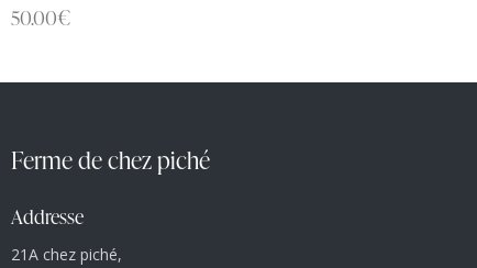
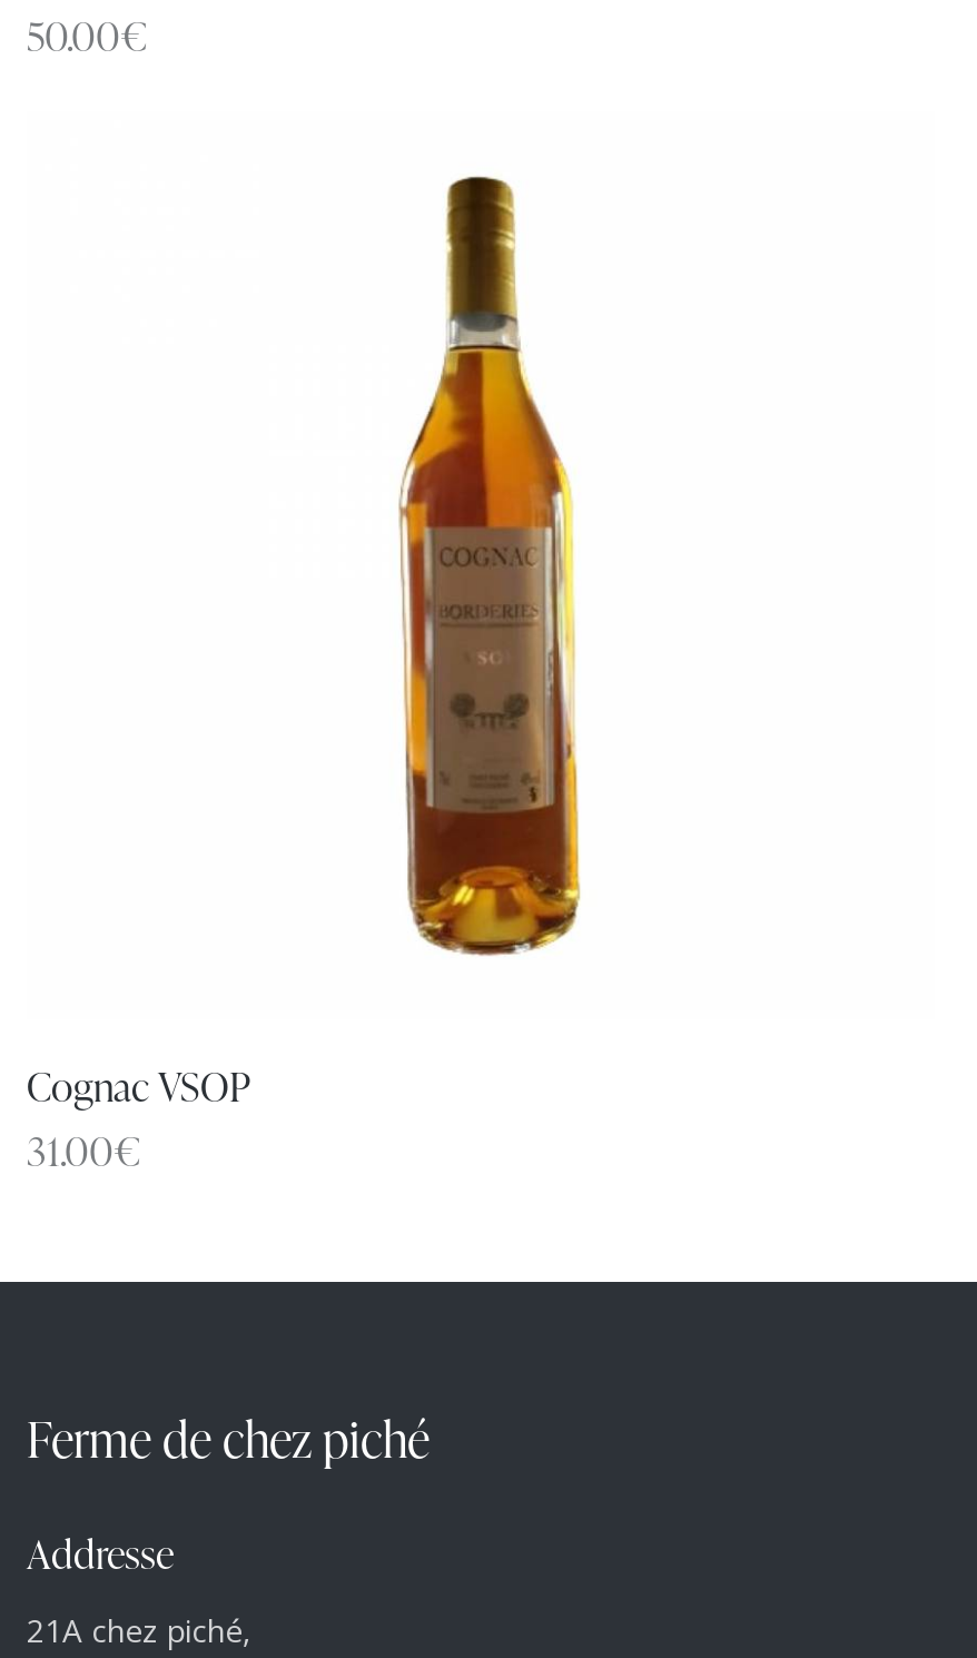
none -> [27,1056,251,1176] Cognac VSOP | 31.00€
none -> [396,174,581,957] [image]

